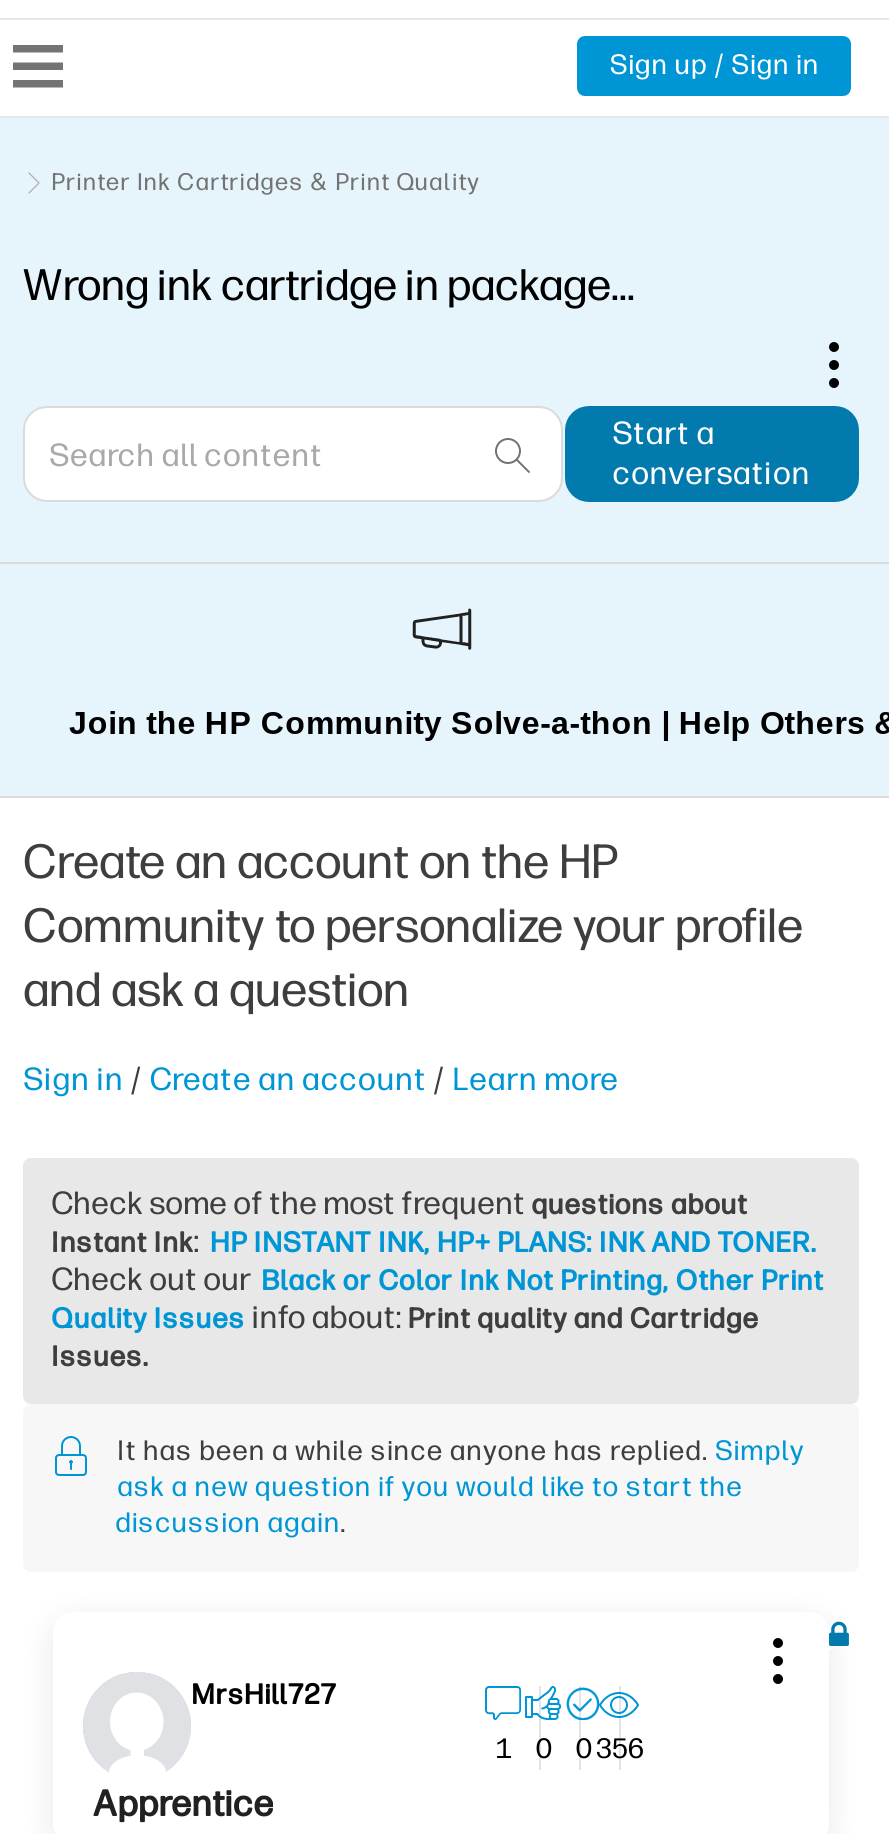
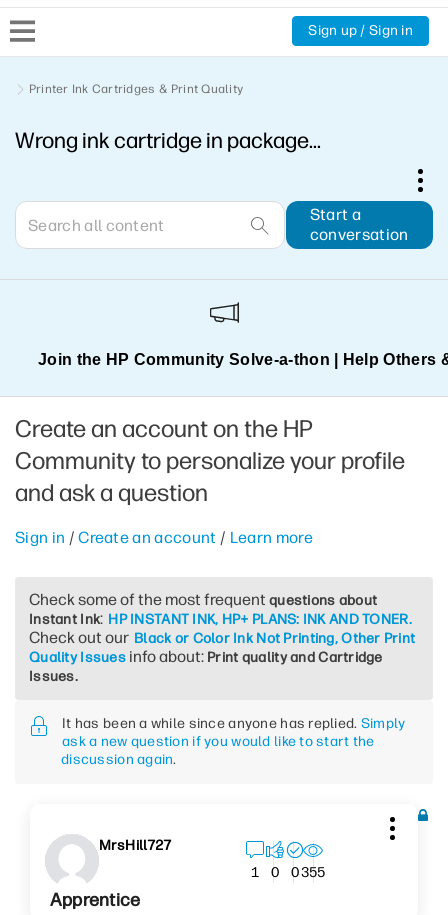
[495,1731,643,1766] 1 0 0 356 -> [251,863,325,881] 1 0 0 355

